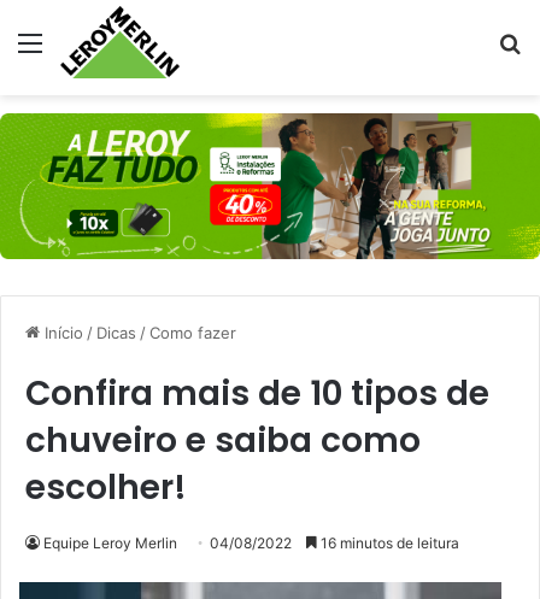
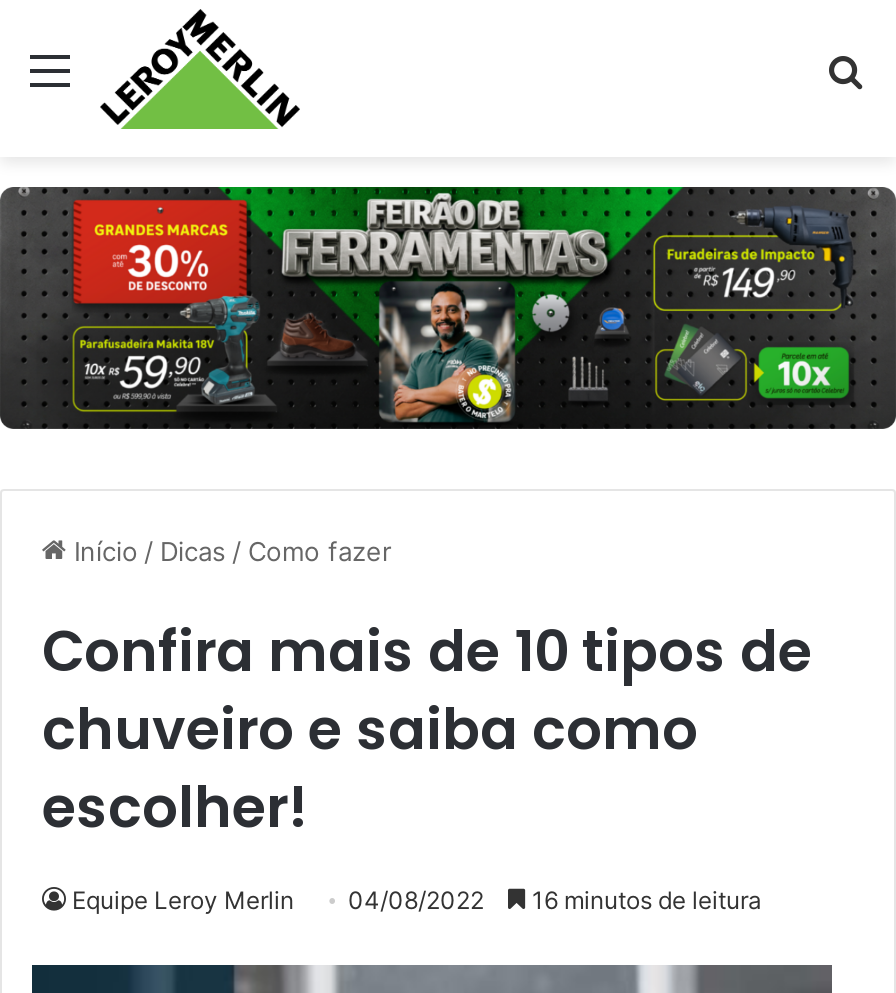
[4,112,536,260] [image] -> [6,185,890,431] [image]

